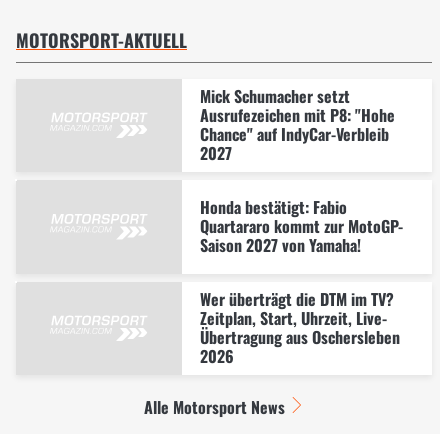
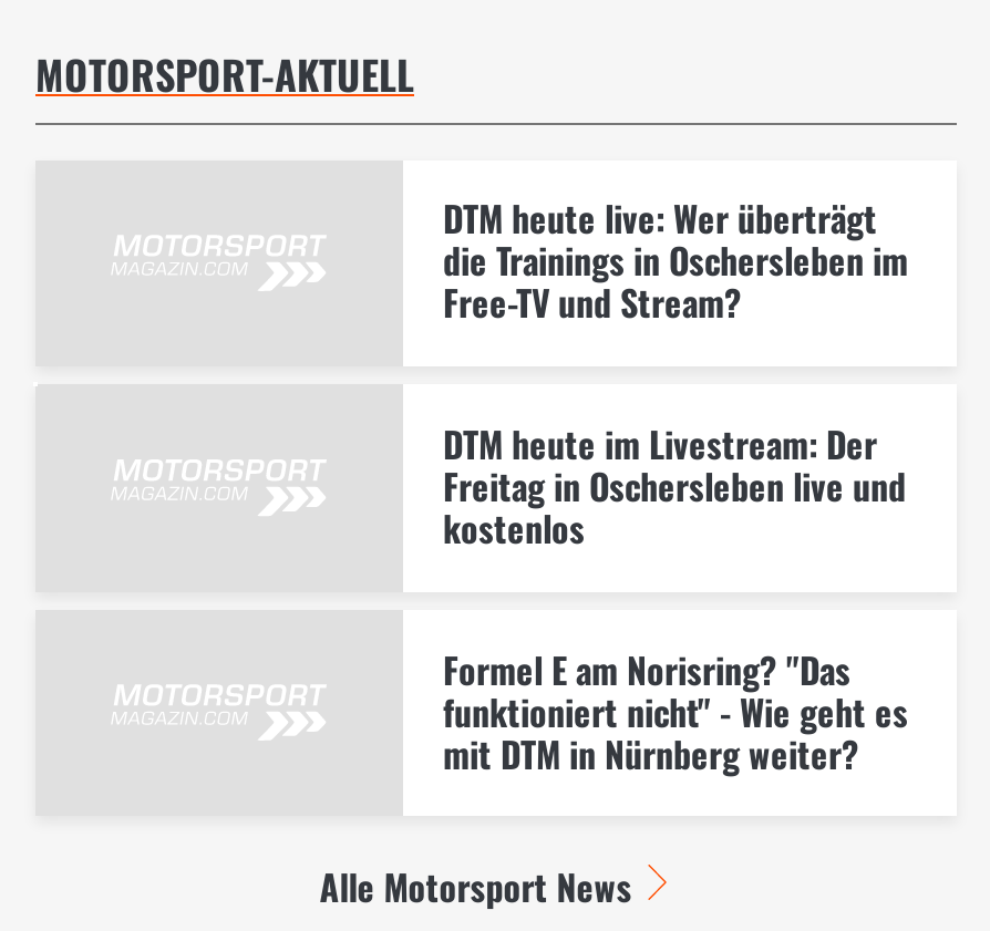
[200,84,395,165] Mick Schumacher setzt | Ausrufezeichen mit P8: "Hohe | Chance" auf IndyCar-Verbleib | 2027 -> [443,193,908,330] DTM heute live: Wer überträgt | die Trainings in Oschersleben im | Free-TV und Stream?
[200,195,403,257] Honda bestätigt: Fabio | Quartararo kommt zur MotoGP- | Saison 2027 von Yamaha! -> [443,418,906,555] DTM heute im Livestream: Der | Freitag in Oschersleben live und | kostenlos
[200,287,400,368] Wer überträgt die DTM im TV? | Zeitplan, Start, Uhrzeit, Live- | Übertragung aus Oschersleben | 2026 -> [443,643,908,780] Formel E am Norisring? "Das | funktioniert nicht" - Wie geht es | mit DTM in Nürnberg weiter?

